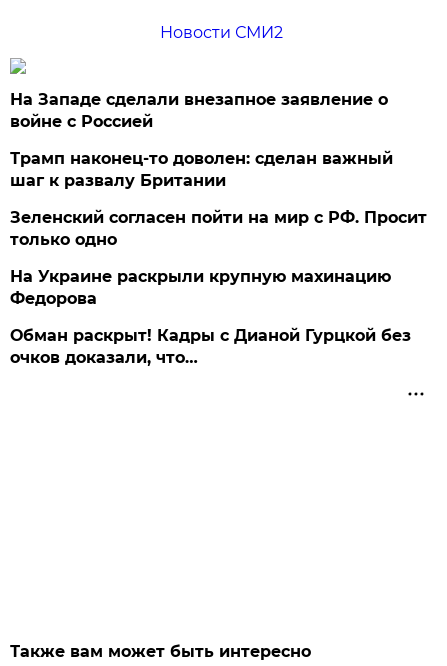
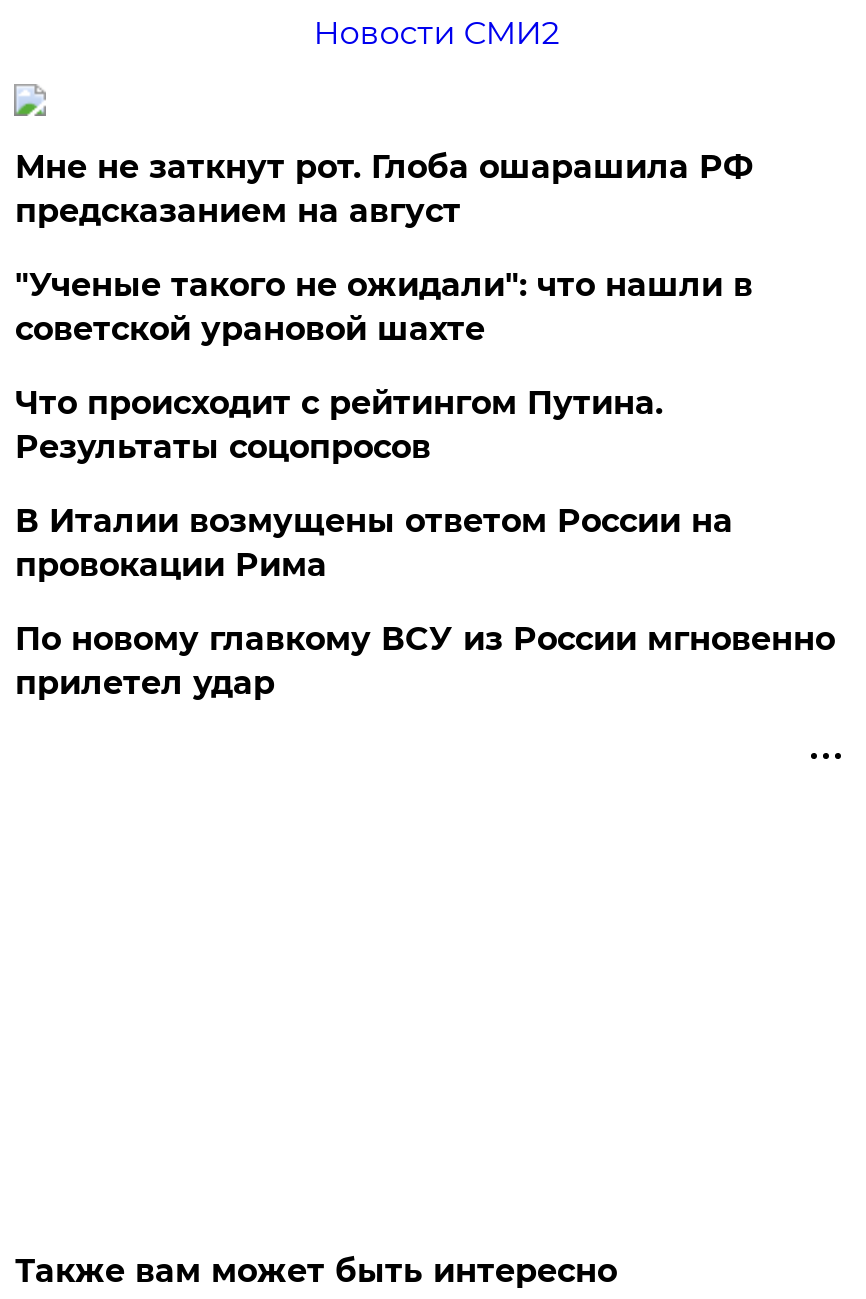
[10,90,388,131] На Западе сделали внезапное заявление о | войне с Россией -> [15,148,753,230] Мне не заткнут рот. Глоба ошарашила РФ | предсказанием на август
[10,149,393,190] Трамп наконец-то доволен: сделан важный | шаг к развалу Британии -> [15,266,753,348] "Ученые такого не ожидали": что нашли в | советской урановой шахте
[10,208,427,249] Зеленский согласен пойти на мир с РФ. Просит | только одно -> [15,384,663,466] Что происходит с рейтингом Путина. | Результаты соцопросов
[10,267,391,308] На Украине раскрыли крупную махинацию | Федорова -> [15,502,733,584] В Италии возмущены ответом России на | провокации Рима
[10,326,411,367] Обман раскрыт! Кадры с Дианой Гурцкой без | очков доказали, что… -> [15,620,835,702] По новому главкому ВСУ из России мгновенно | прилетел удар

